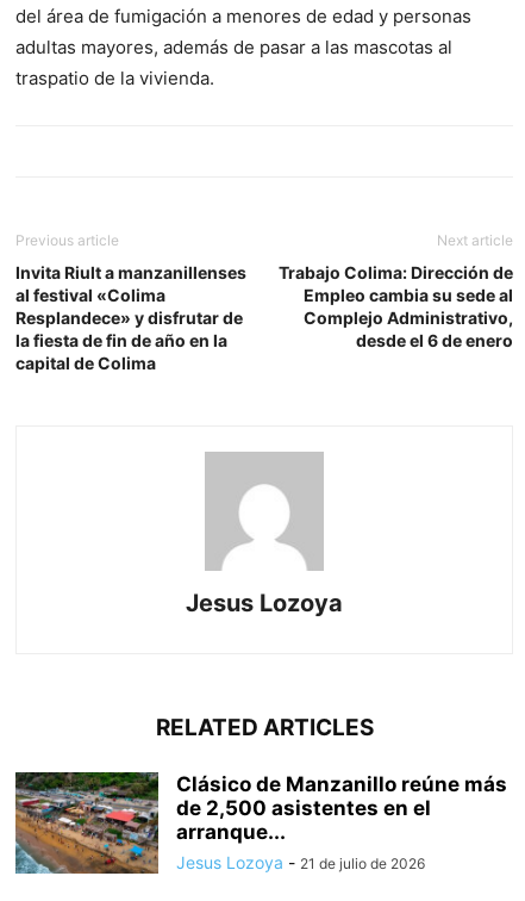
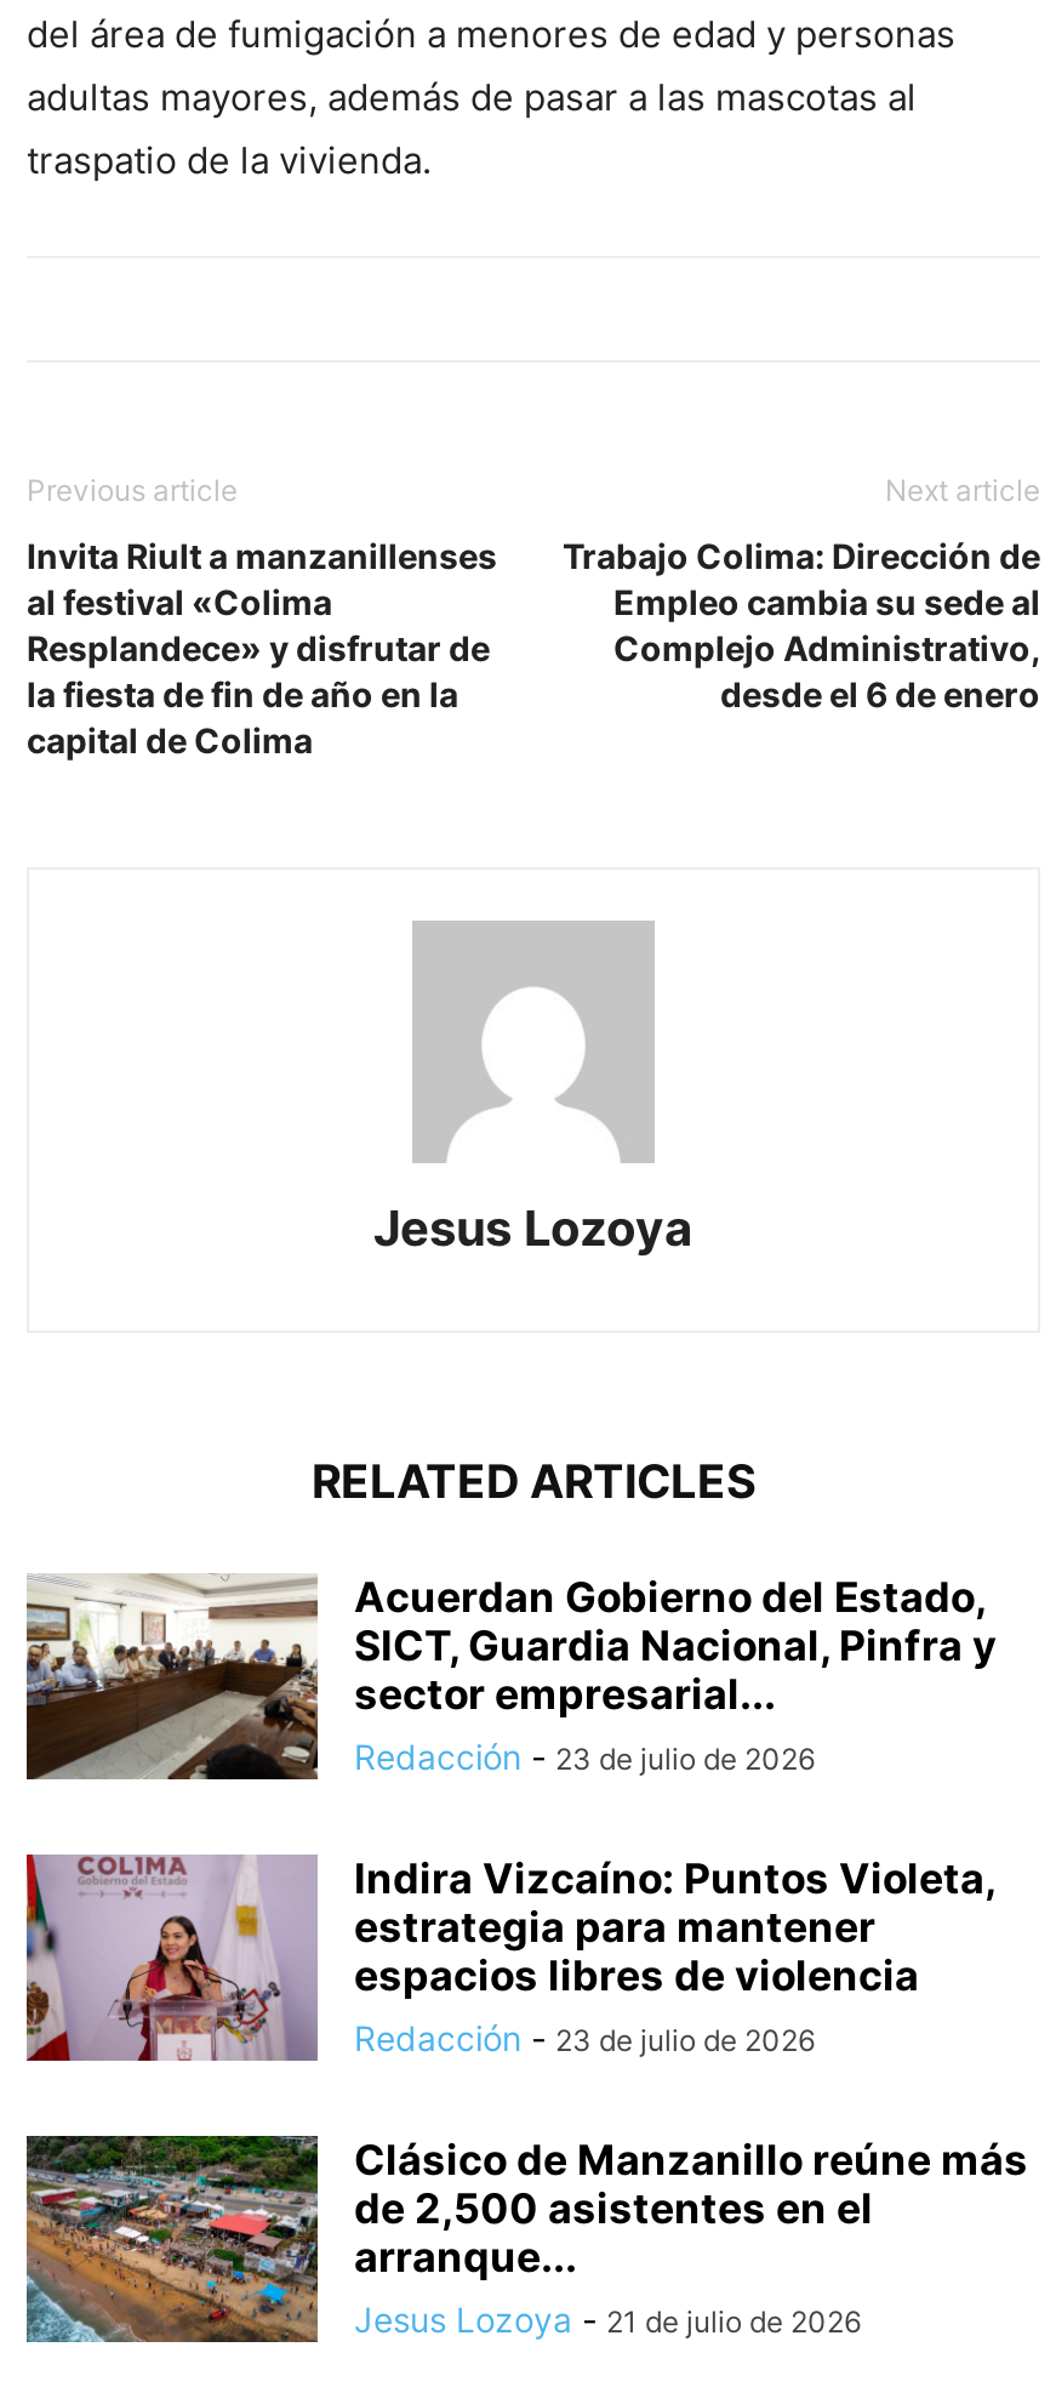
none -> [24,1572,997,2057] [image] | Acuerdan Gobierno del Estado, | SICT, Guardia Nacional, Pinfra y | sector empresarial... | Redacción - 23 de julio de 2026 | Indira Vizcaíno: Puntos Violeta, | estrategia para mantener | espacios libres de violencia | Redacción - 23 de julio de 2026
none -> [24,1851,320,2064] [image]

